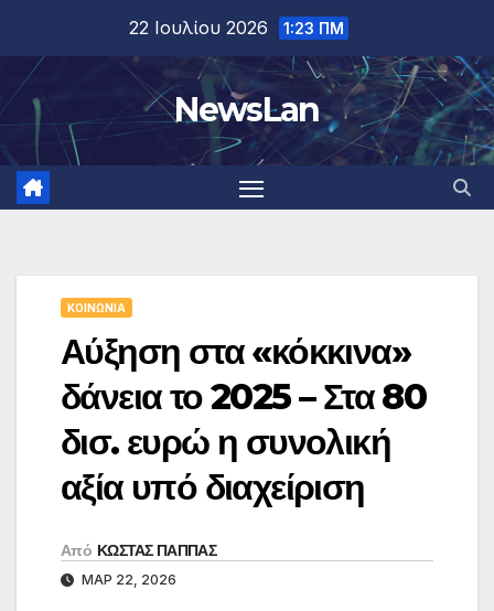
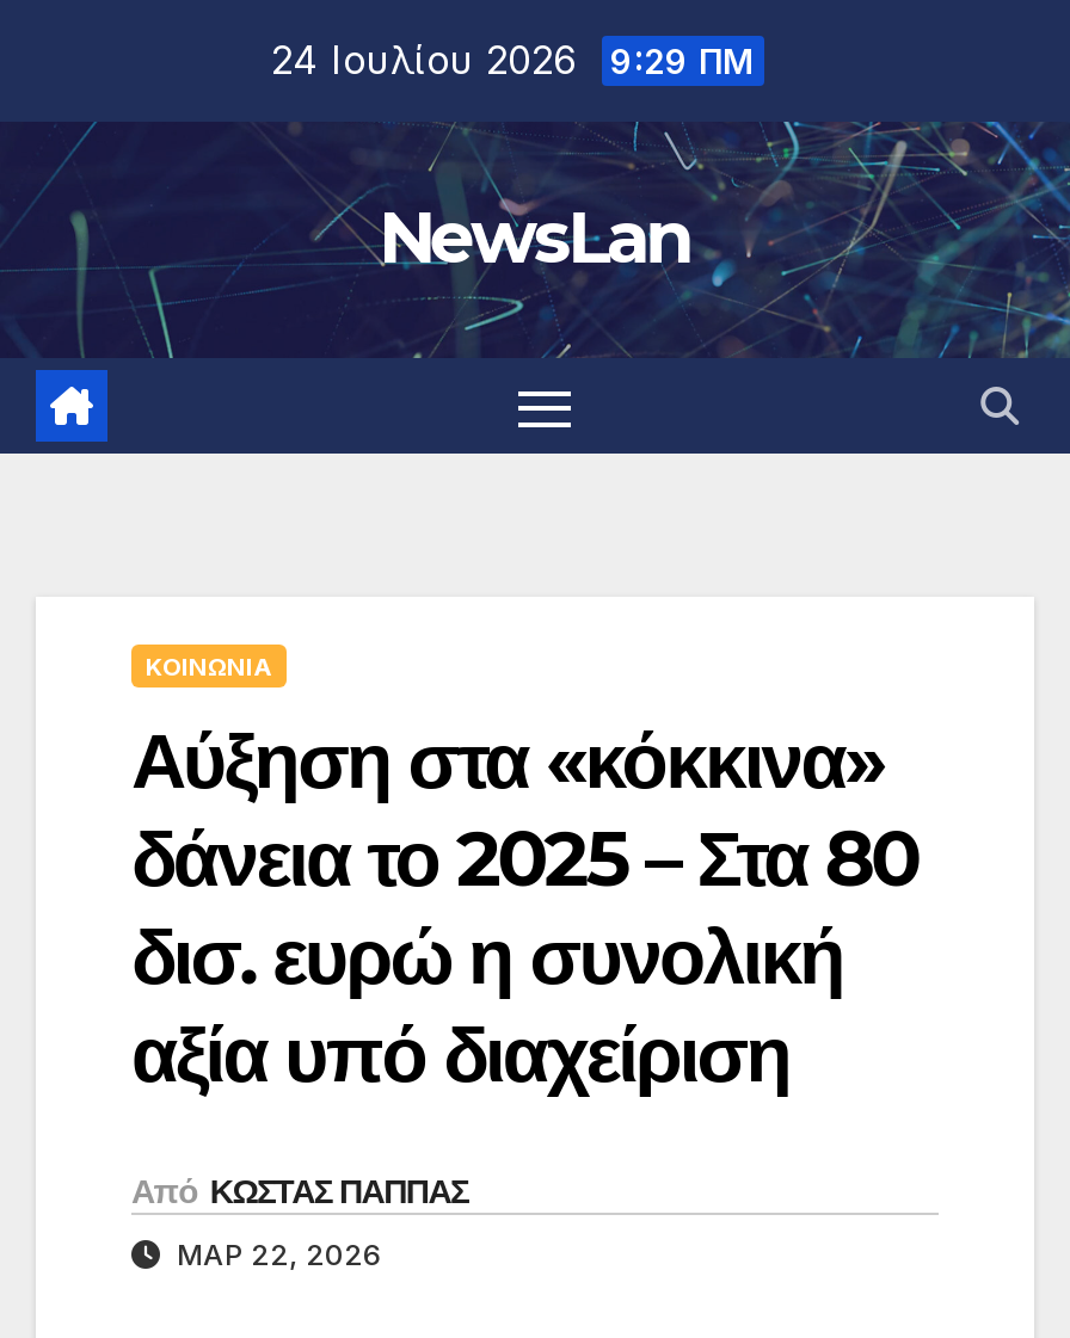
[129,17,344,39] 22 Ιουλίου 2026 1:23 ΠΜ -> [271,36,754,84] 24 Ιουλίου 2026 9:29 ΠΜ

